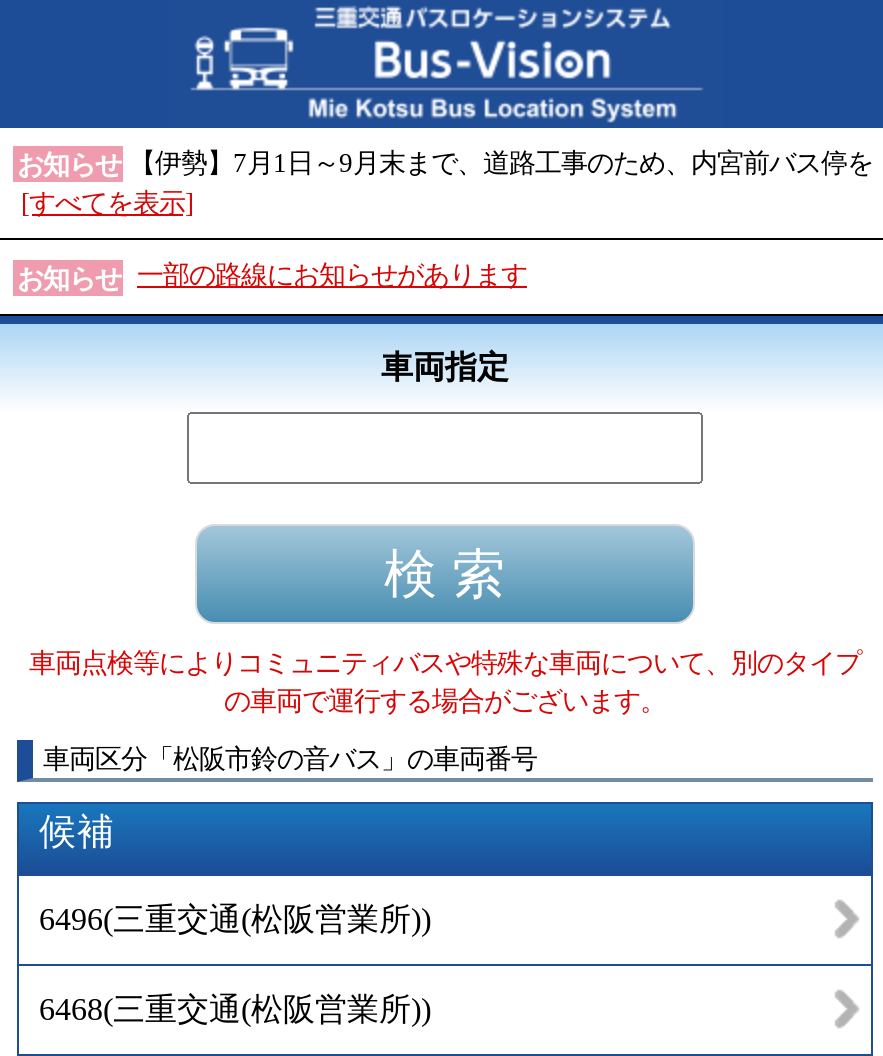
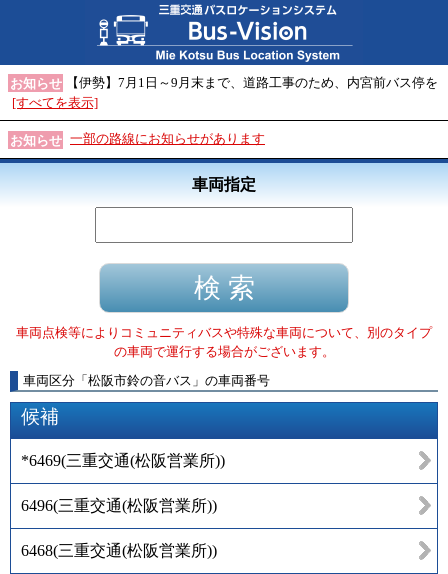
none -> [21,452,225,469] *6469(三重交通(松阪営業所))

